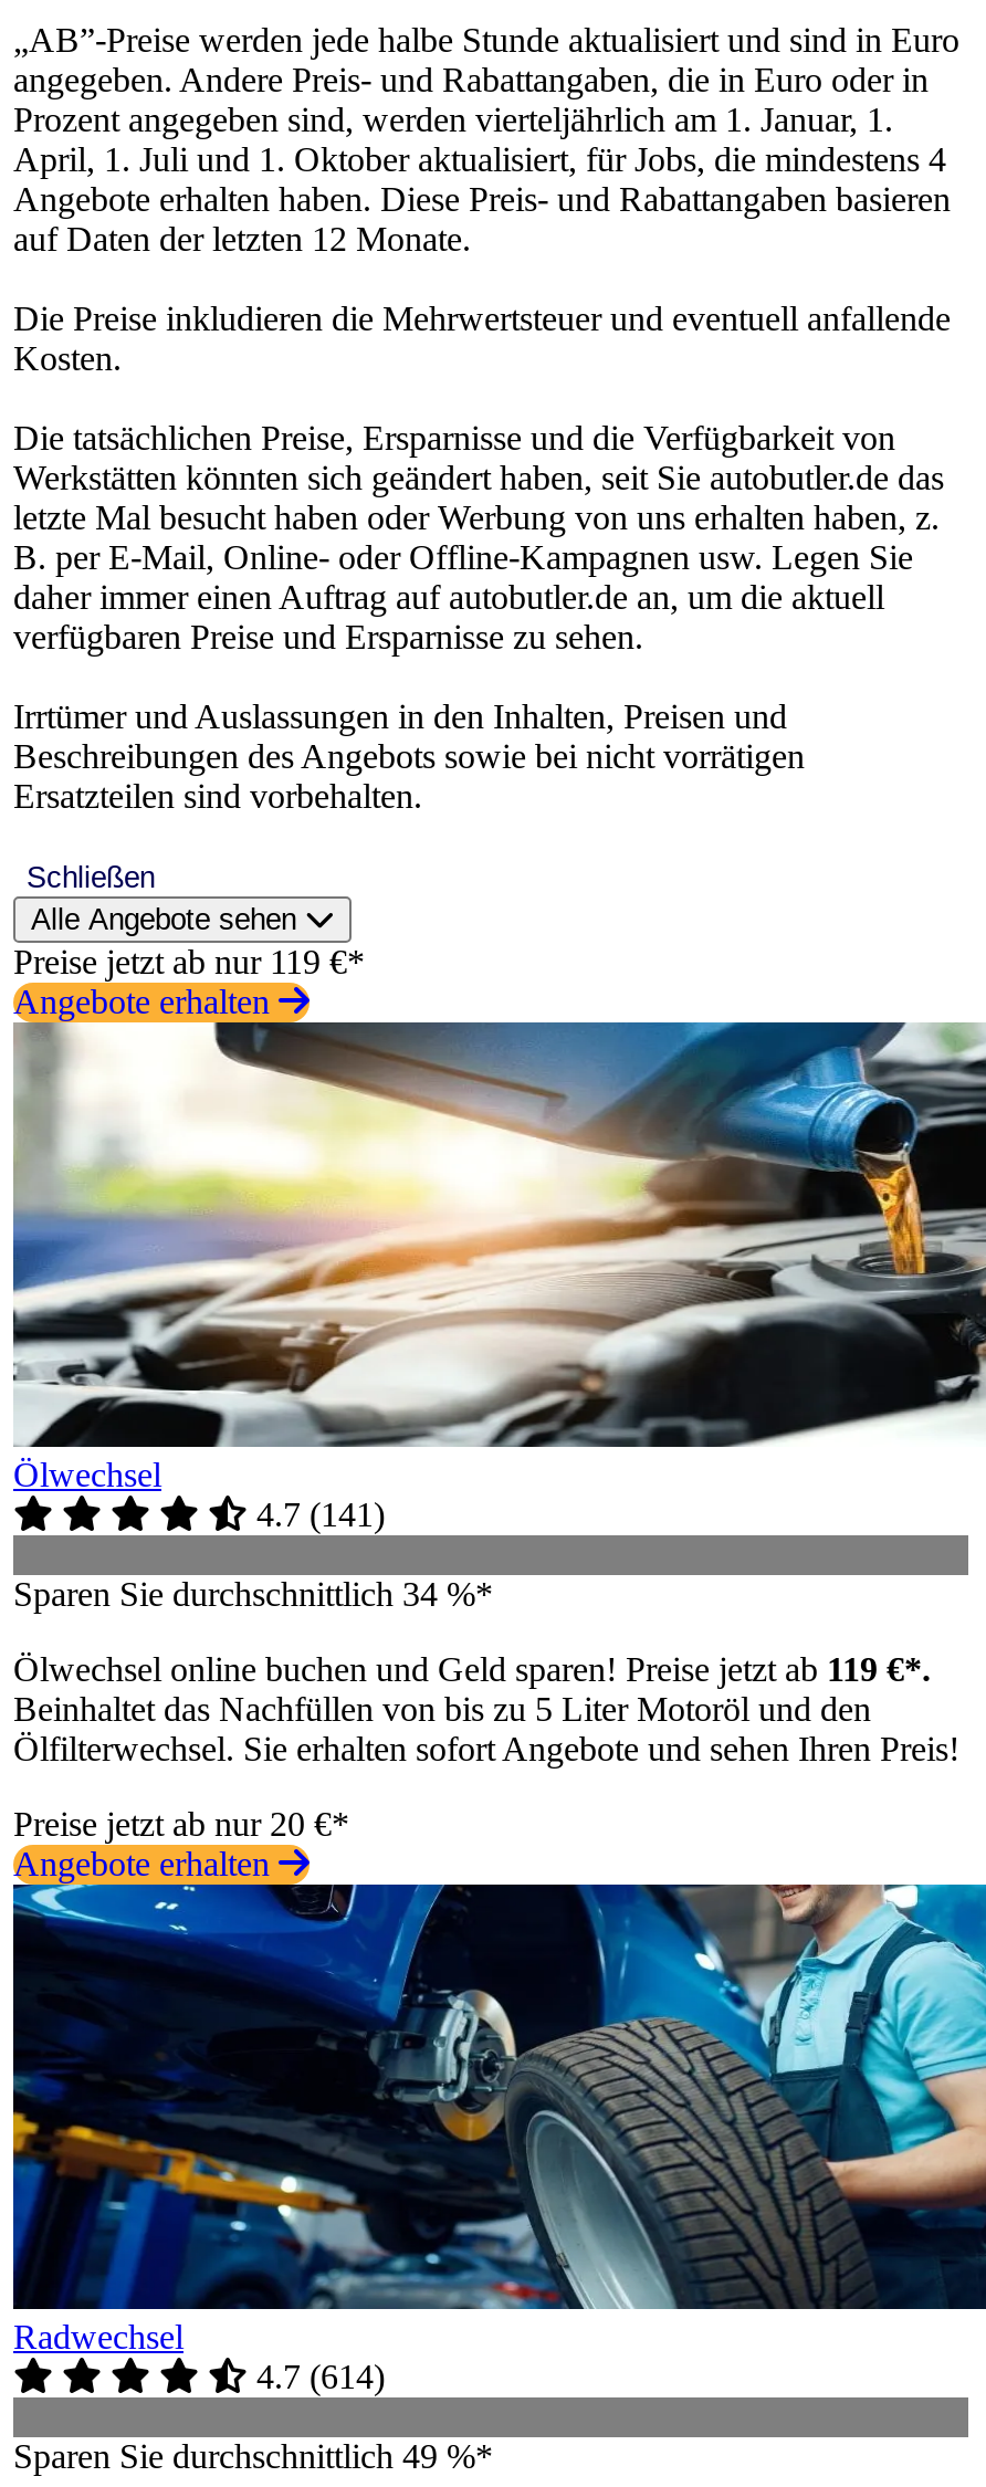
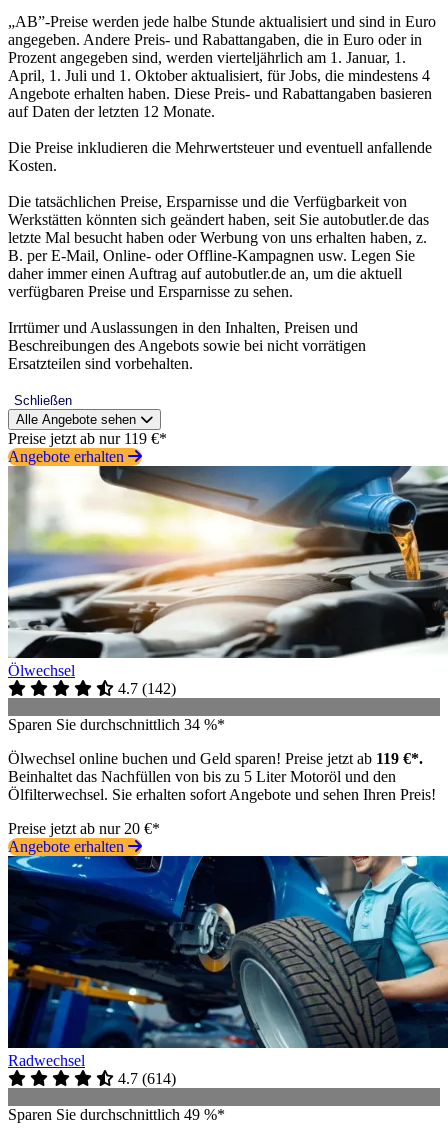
[256,1495,385,1533] 4.7 (141) -> [118,680,176,697] 4.7 (142)

